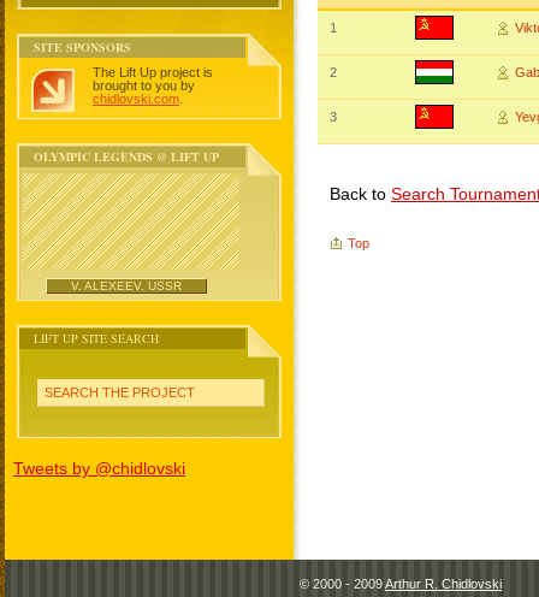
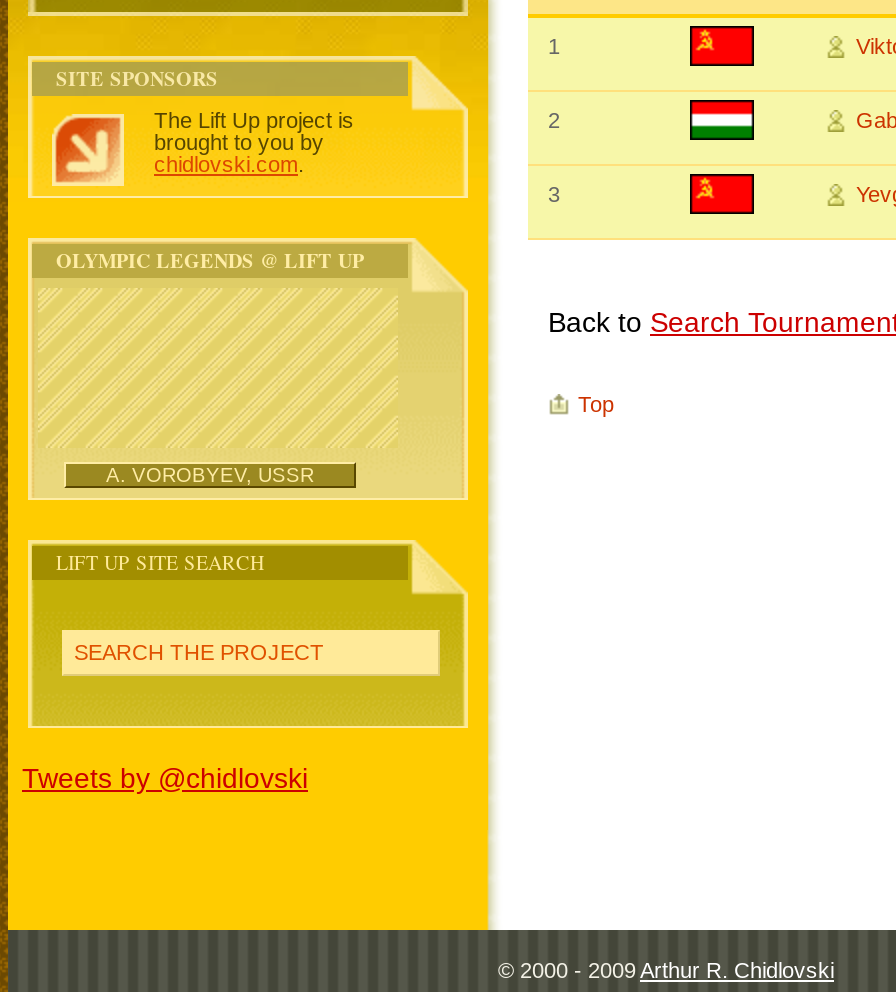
[71,279,182,292] V. ALEXEEV, USSR -> [106,463,314,485] A. VOROBYEV, USSR

